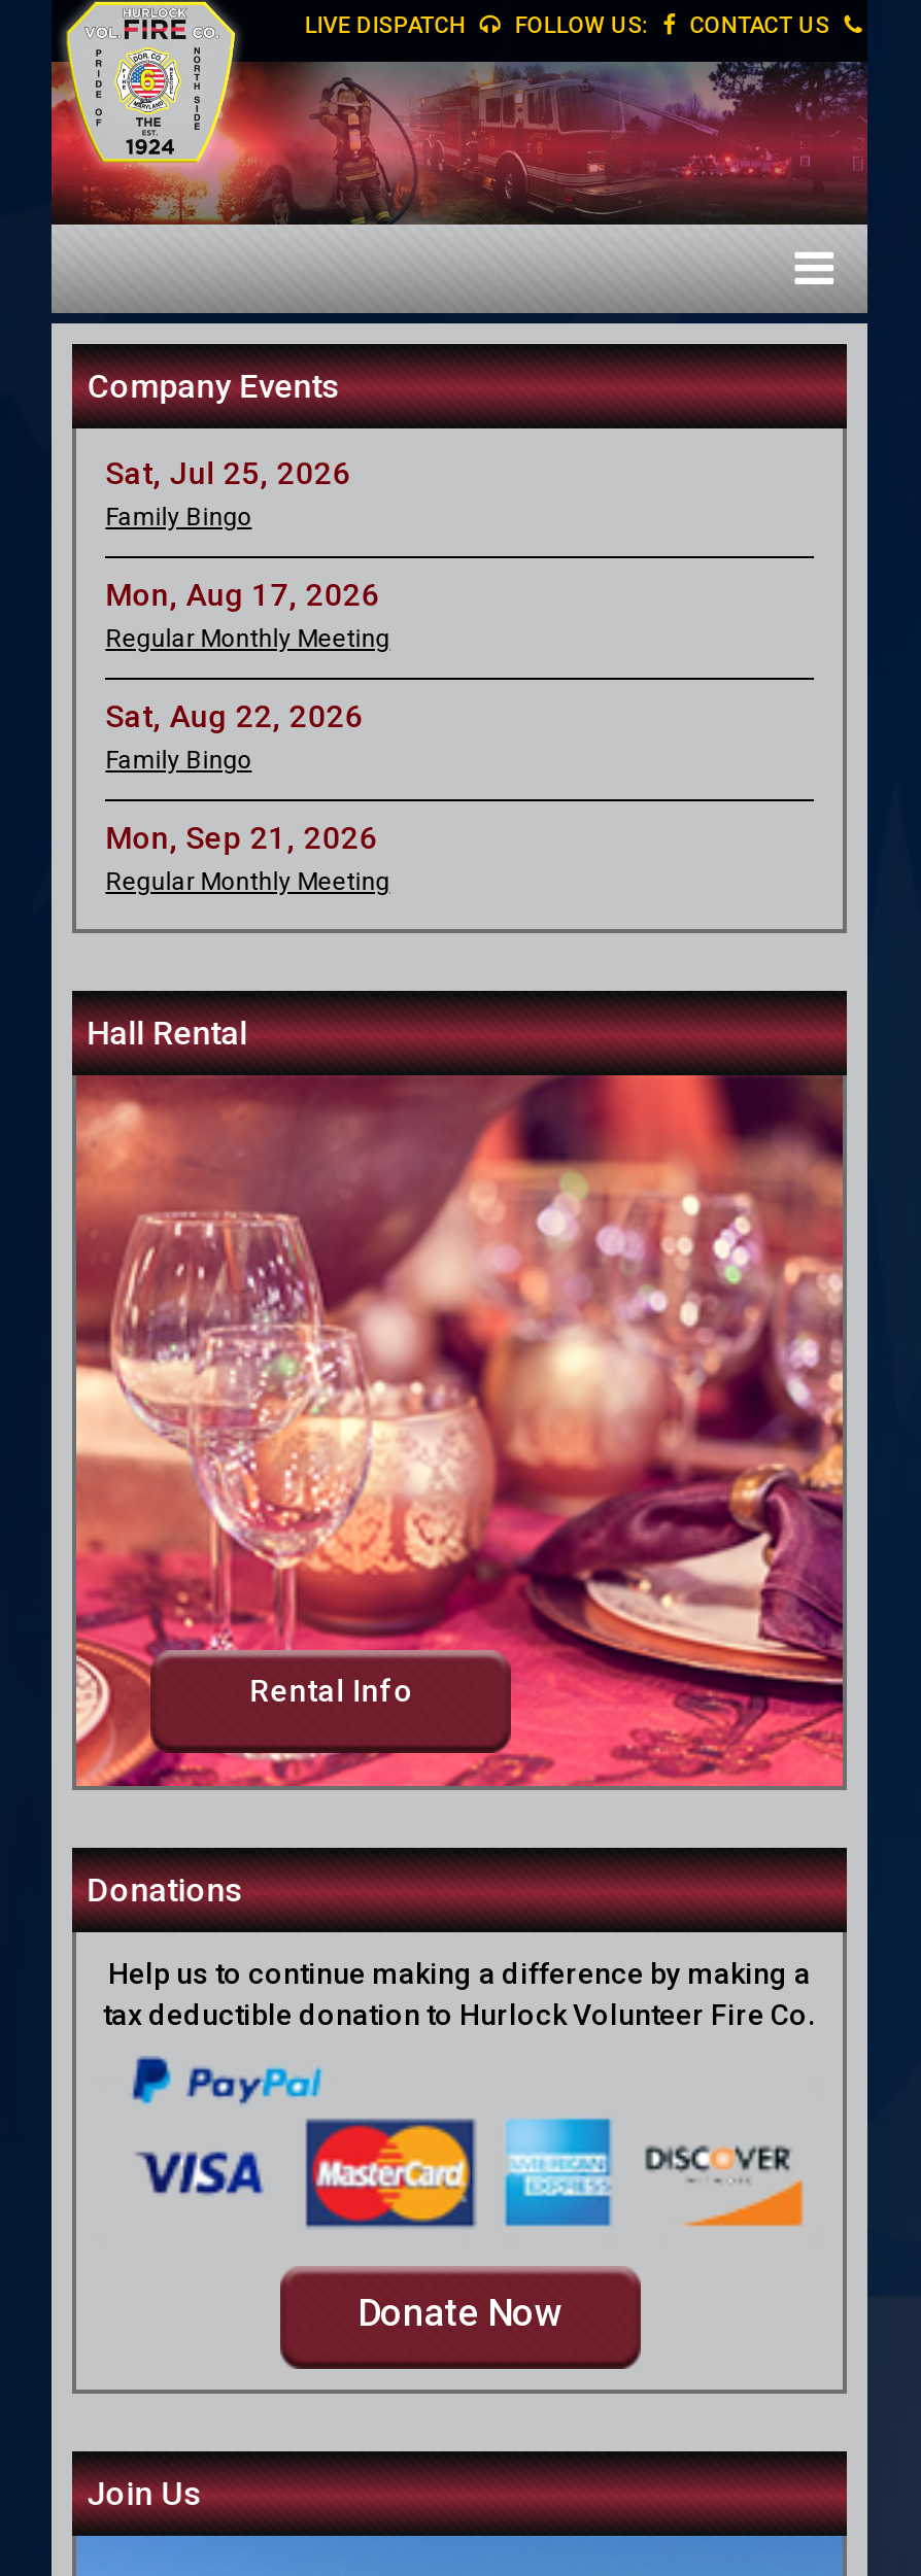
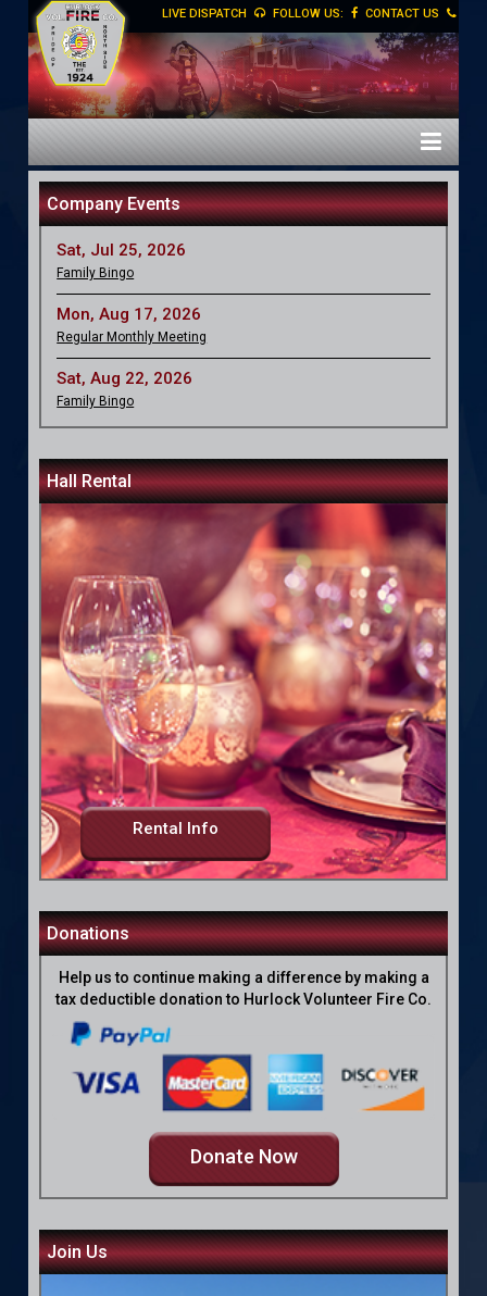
[105,819,390,896] Mon, Sep 21, 2026 | Regular Monthly Meeting -> none

